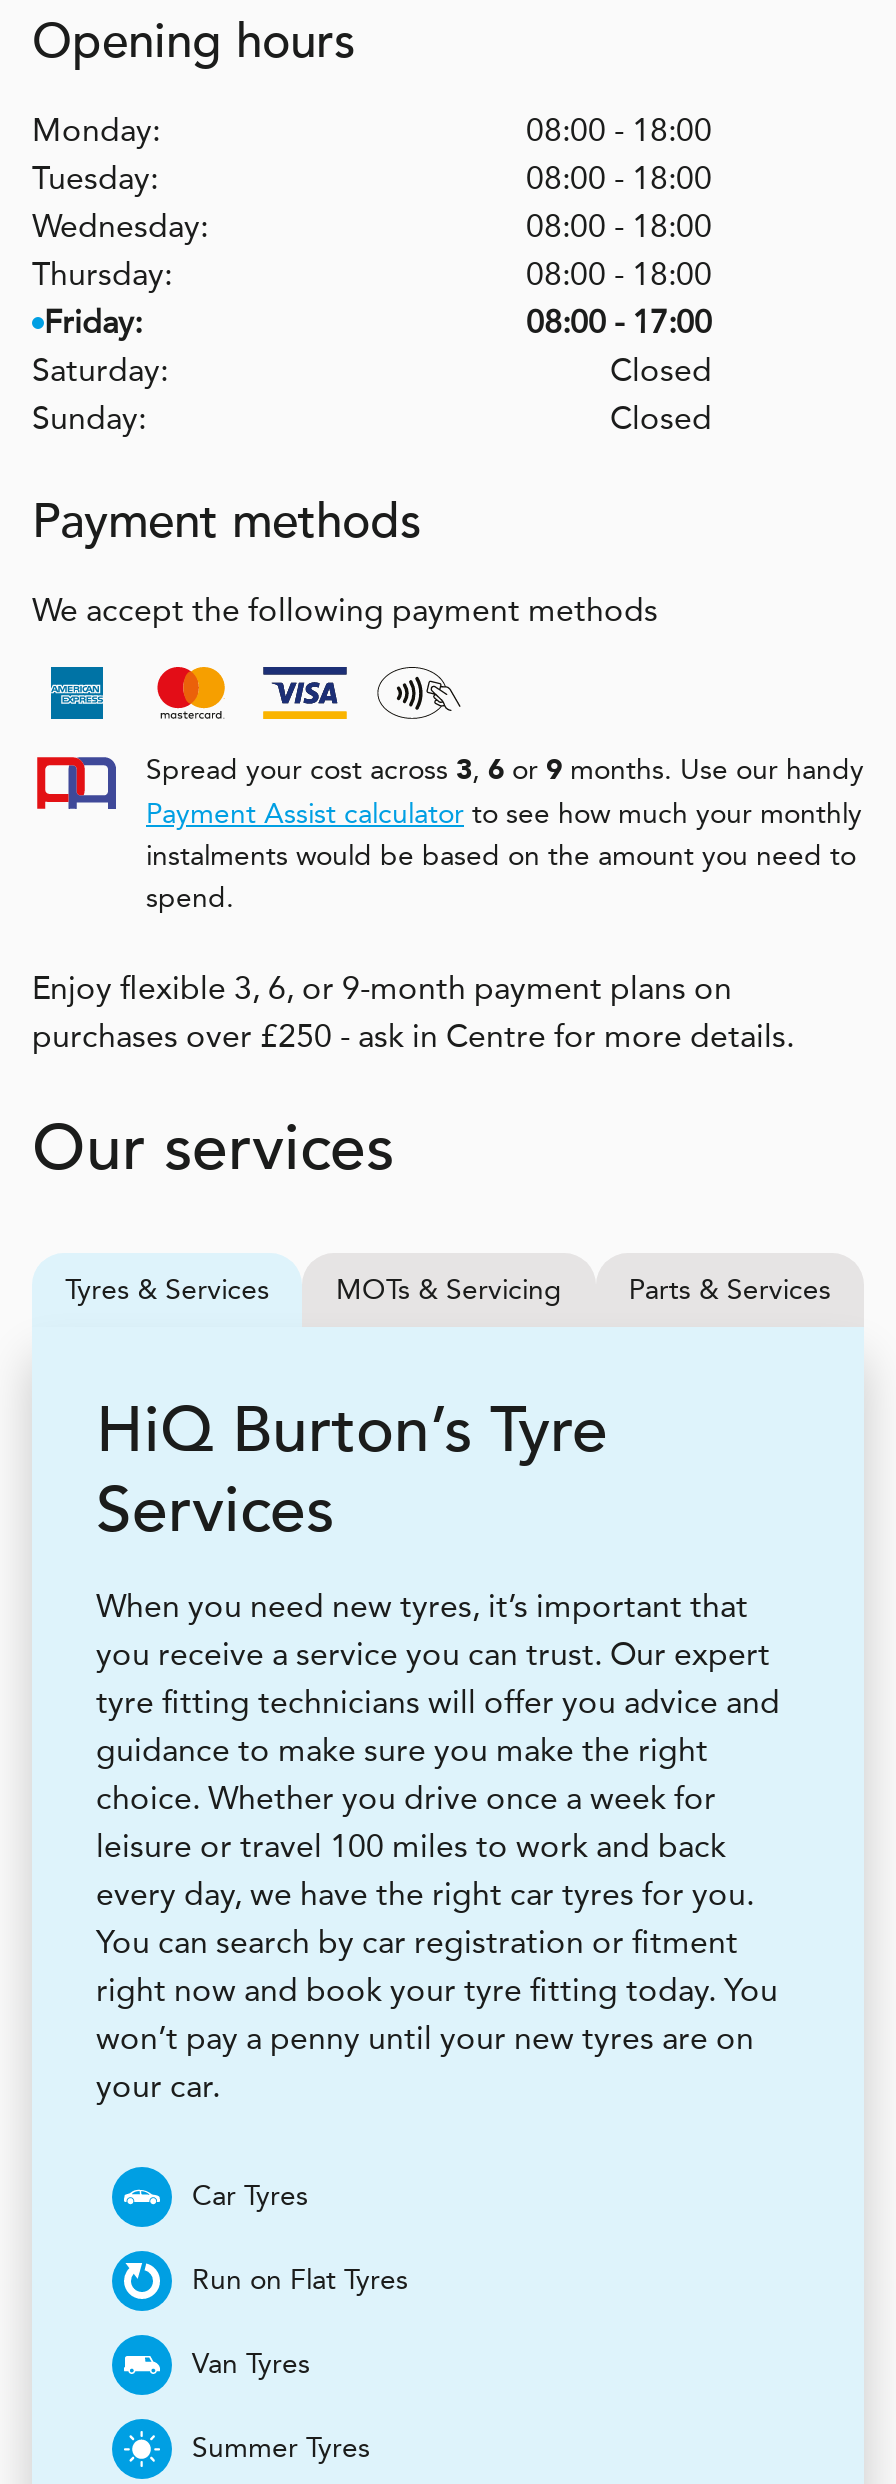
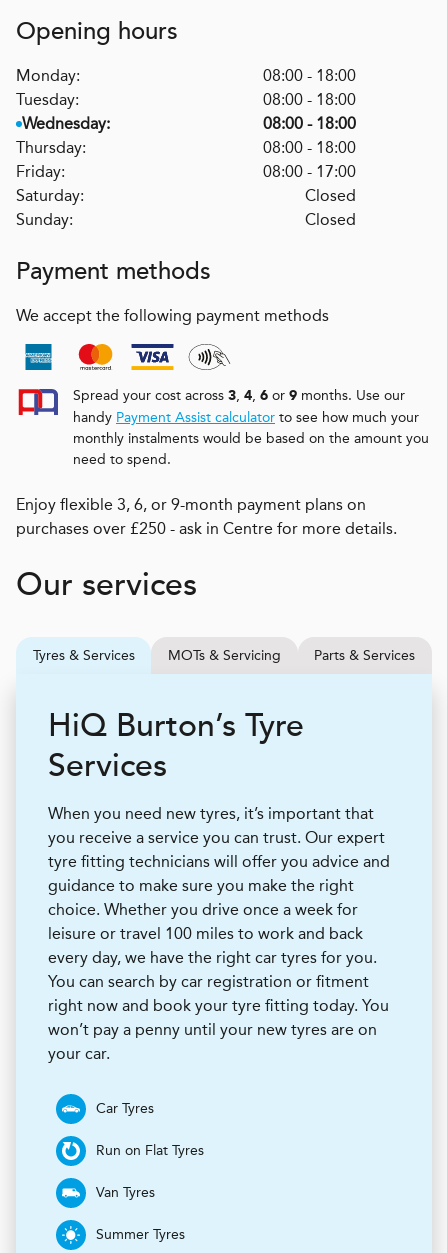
[146,753,864,915] Spread your cost across 3, 6 or 9 months. Use our handy | Payment Assist calculator to see how much your monthly | instalments would be based on the amount you need to | spend. -> [73,387,429,468] Spread your cost across 3, 4, 6 or 9 months. Use our | handy Payment Assist calculator to see how much your | monthly instalments would be based on the amount you | need to spend.

